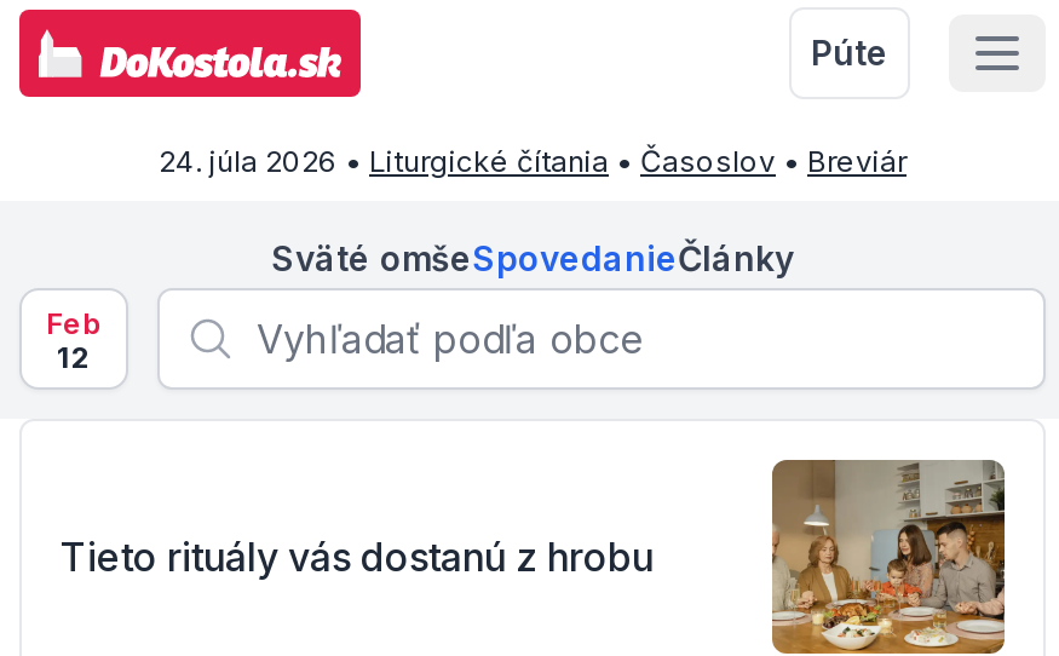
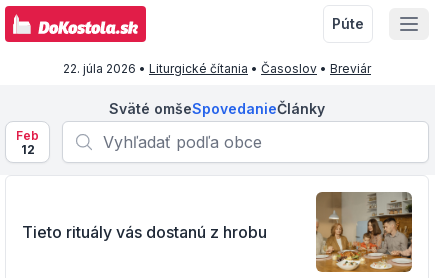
[159,143,907,179] 24. júla 2026 • Liturgické čítania • Časoslov • Breviár -> [63,61,371,76] 22. júla 2026 • Liturgické čítania • Časoslov • Breviár

